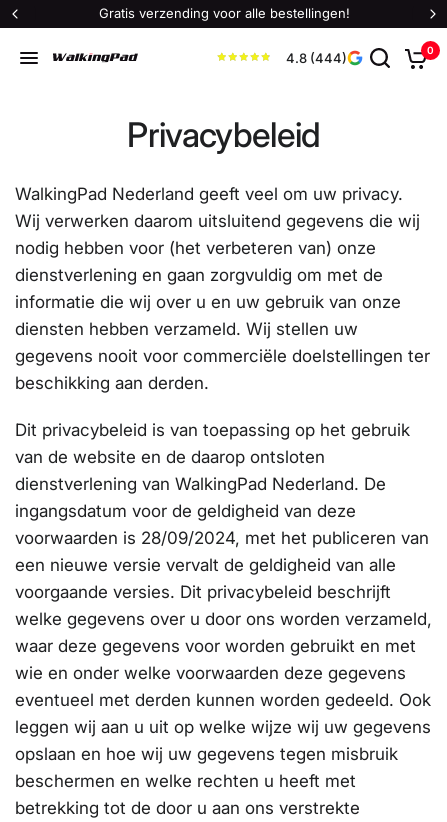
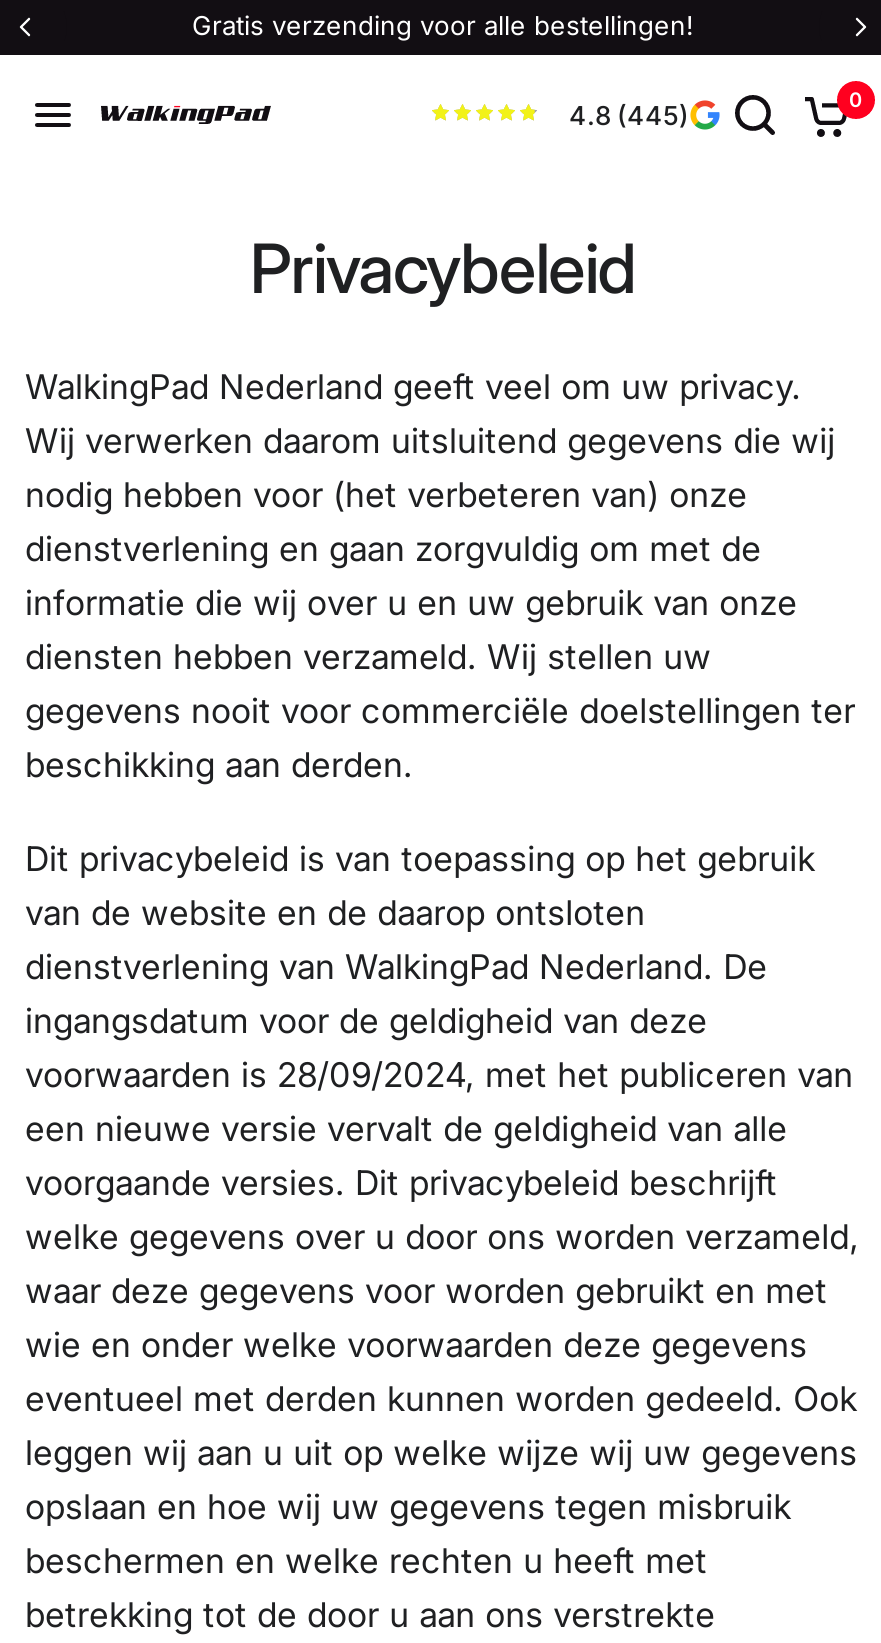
[286,49,347,65] 4.8 (444) -> [569,98,689,130] 4.8 (445)

